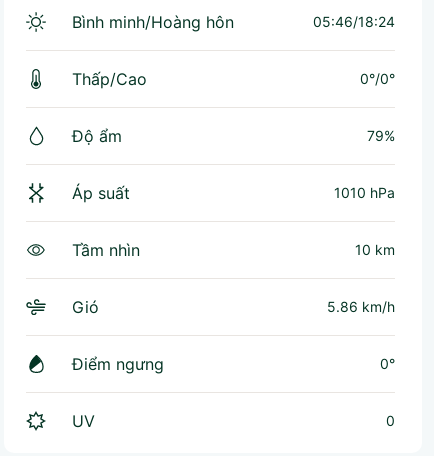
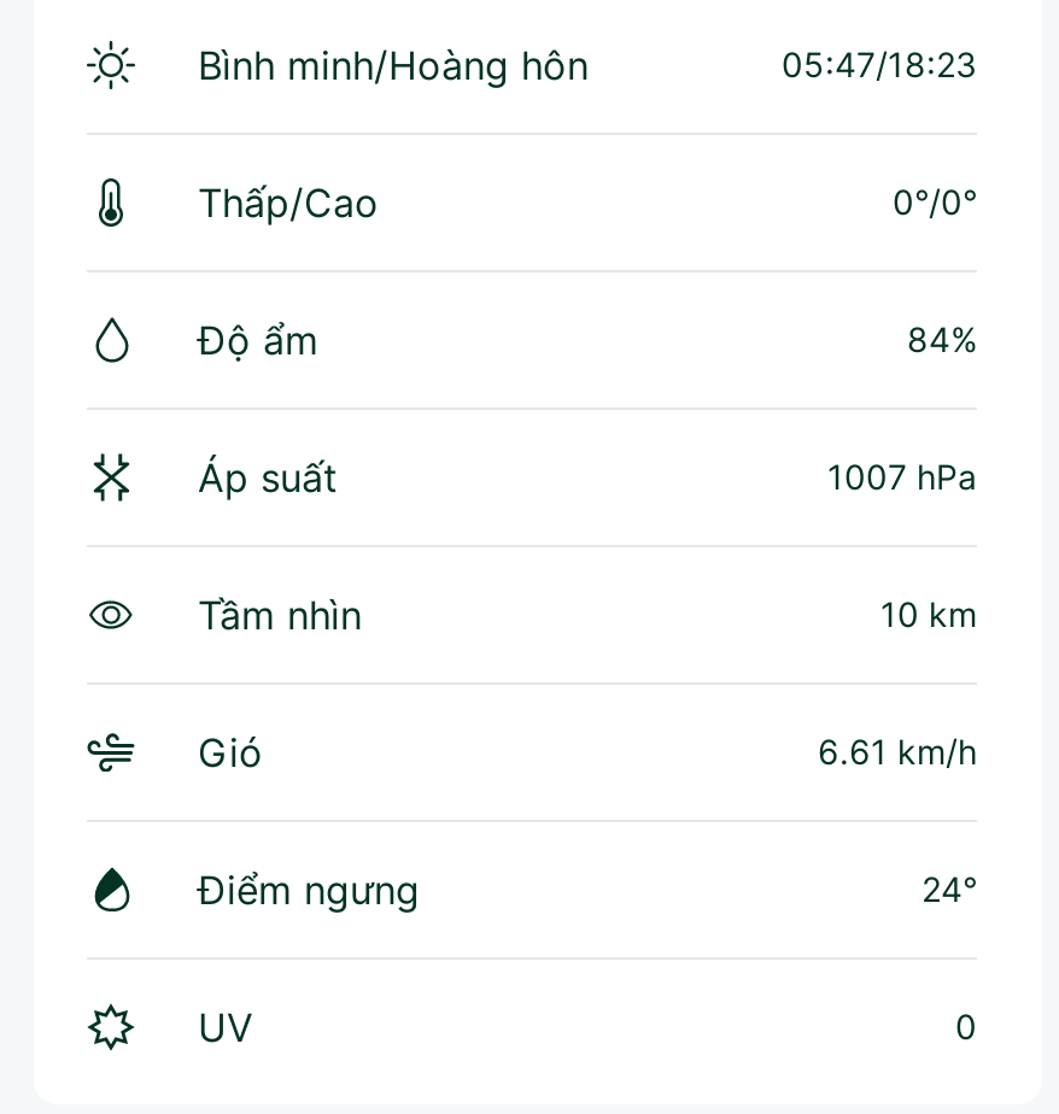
[313,13,395,30] 05:46/18:24 -> [782,43,977,84] 05:47/18:23
[367,127,395,144] 79% -> [907,318,977,359] 84%
[334,184,395,201] 1010 hPa -> [827,455,977,496] 1007 hPa
[327,298,395,315] 5.86 km/h -> [818,730,977,771] 6.61 km/h
[380,355,395,372] 0° -> [921,868,977,909] 24°

